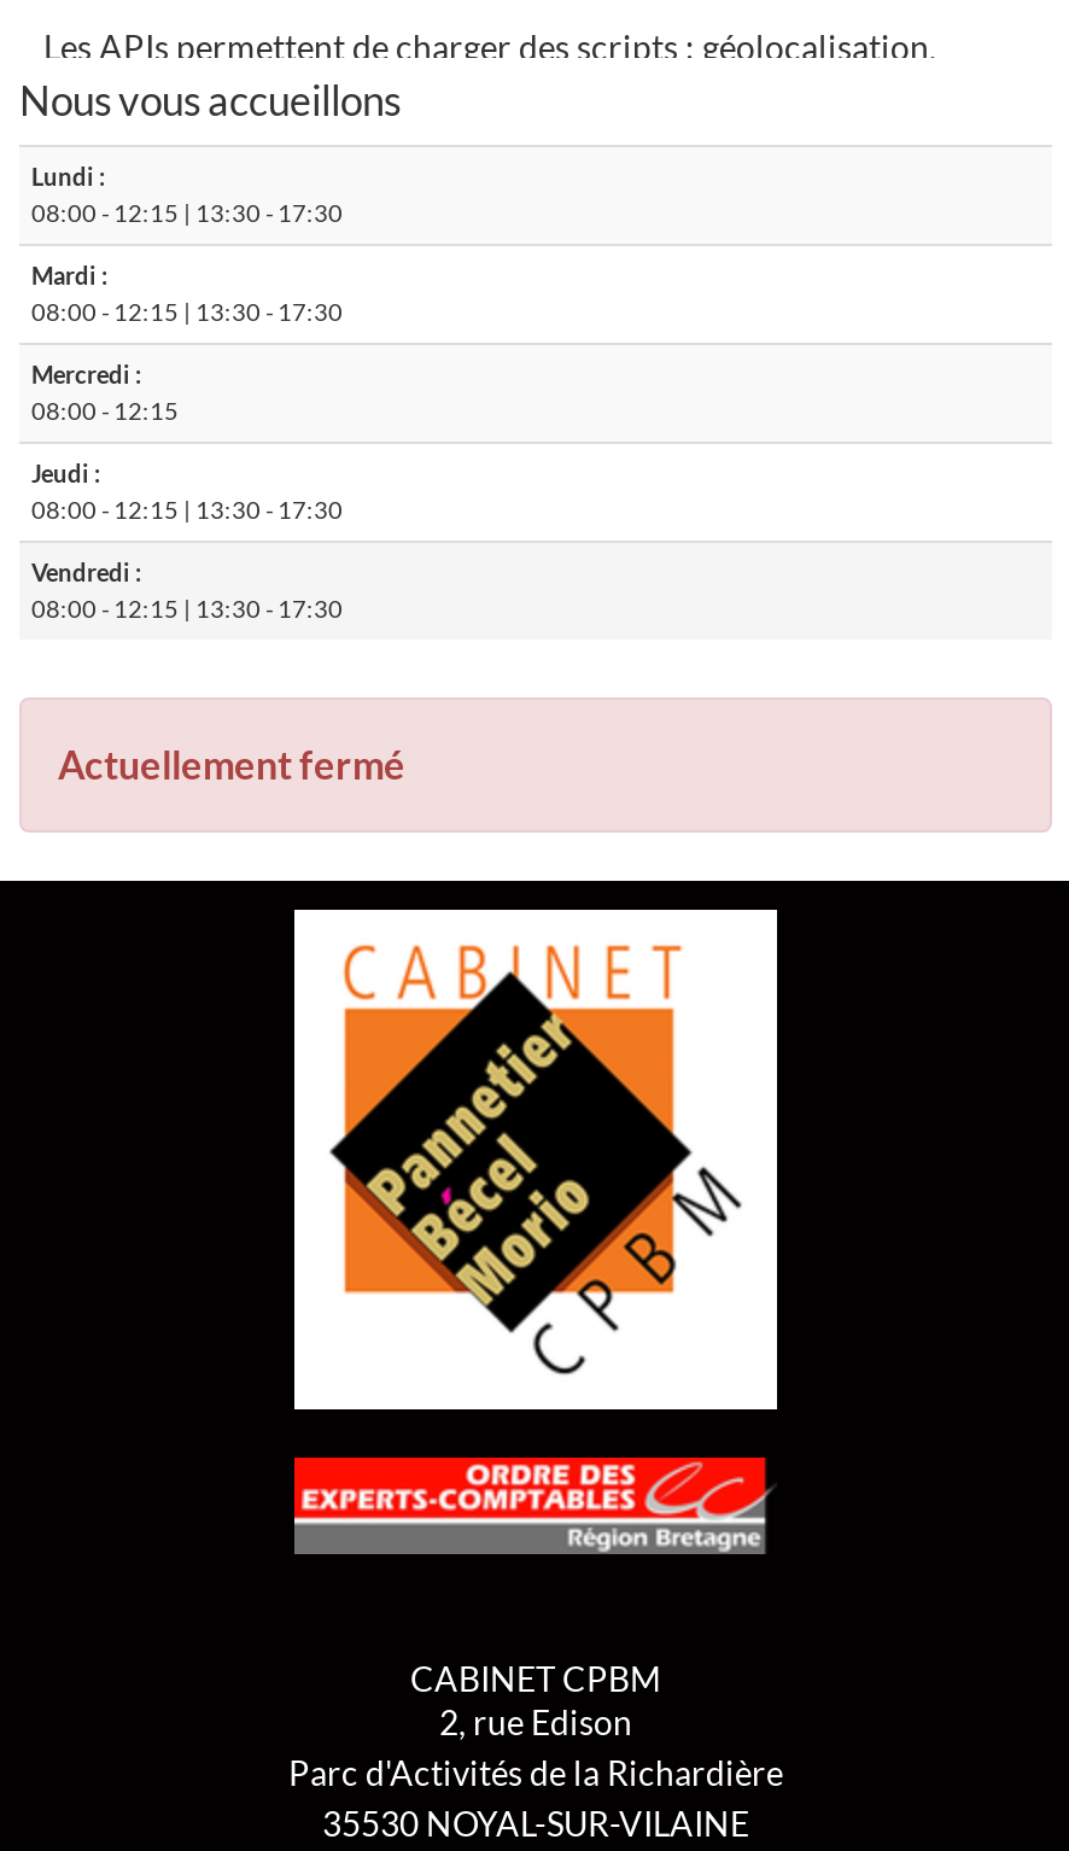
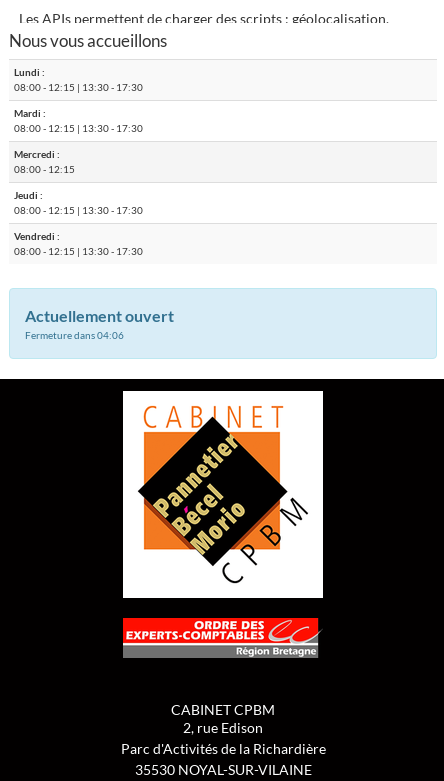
[58,742,405,787] Actuellement fermé -> [25,306,174,341] Actuellement ouvert | Fermeture dans04:06

